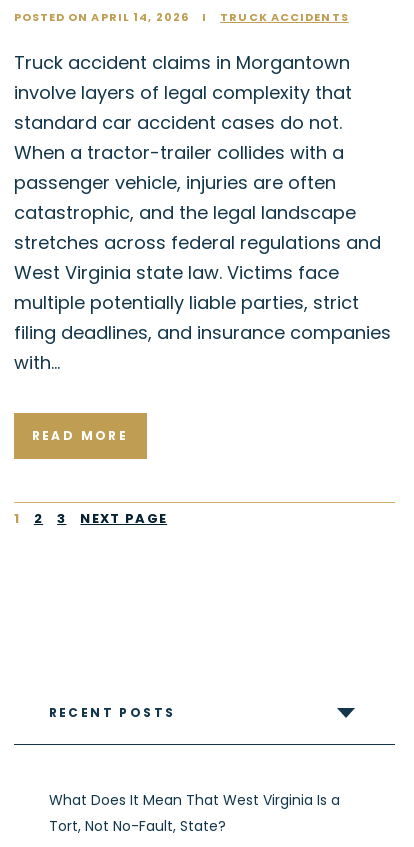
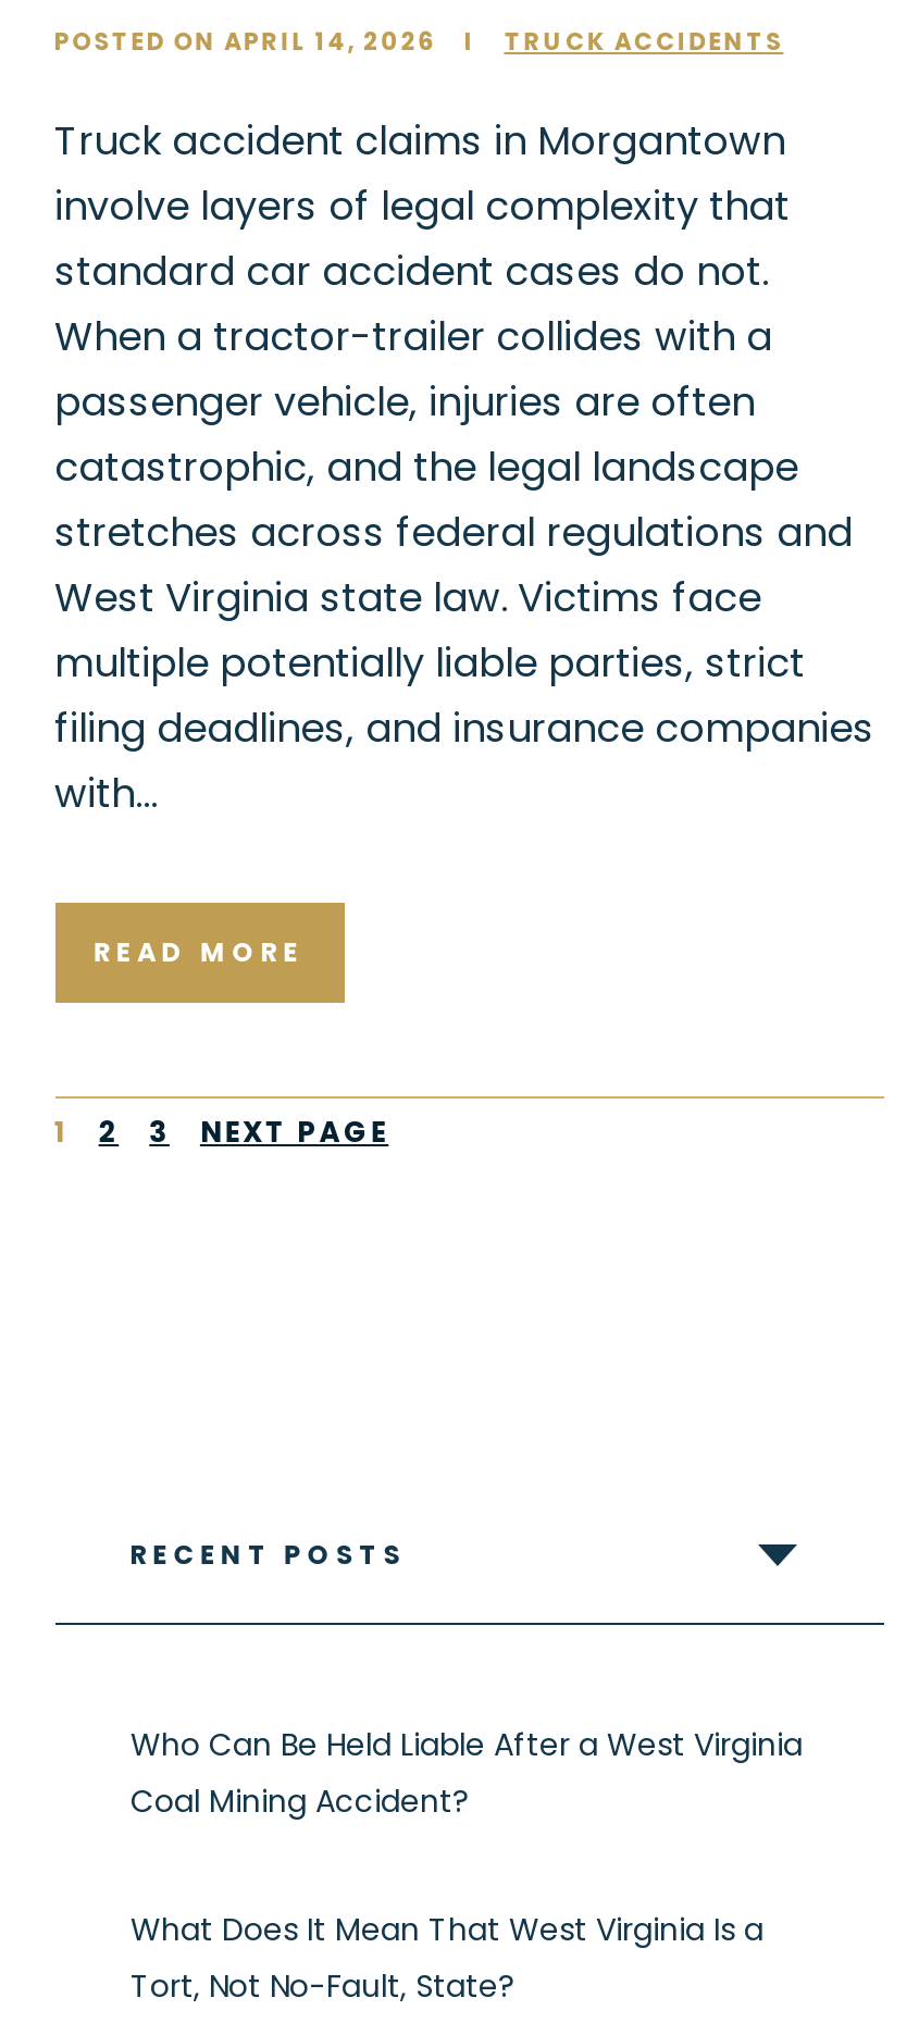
none -> [131,1723,803,1823] Who Can Be Held Liable After a West Virginia | Coal Mining Accident?

